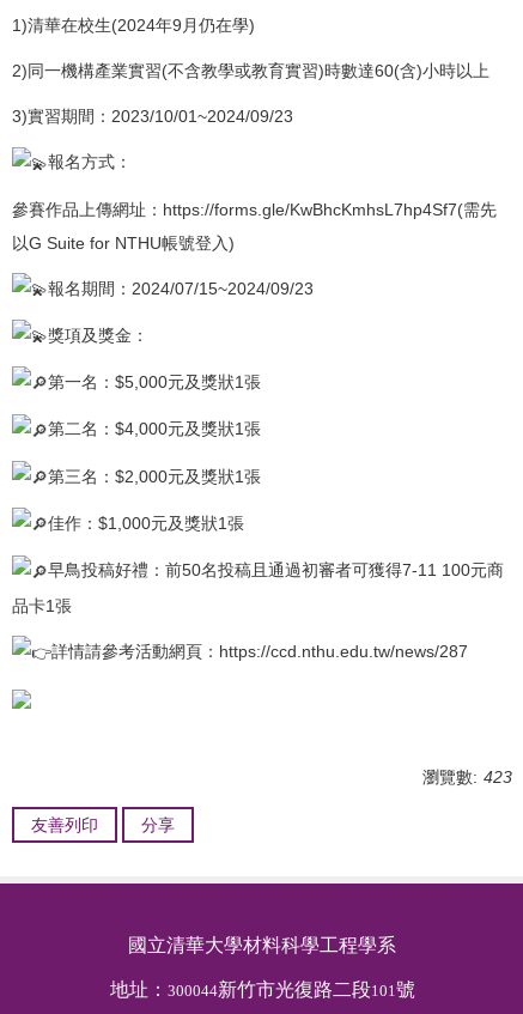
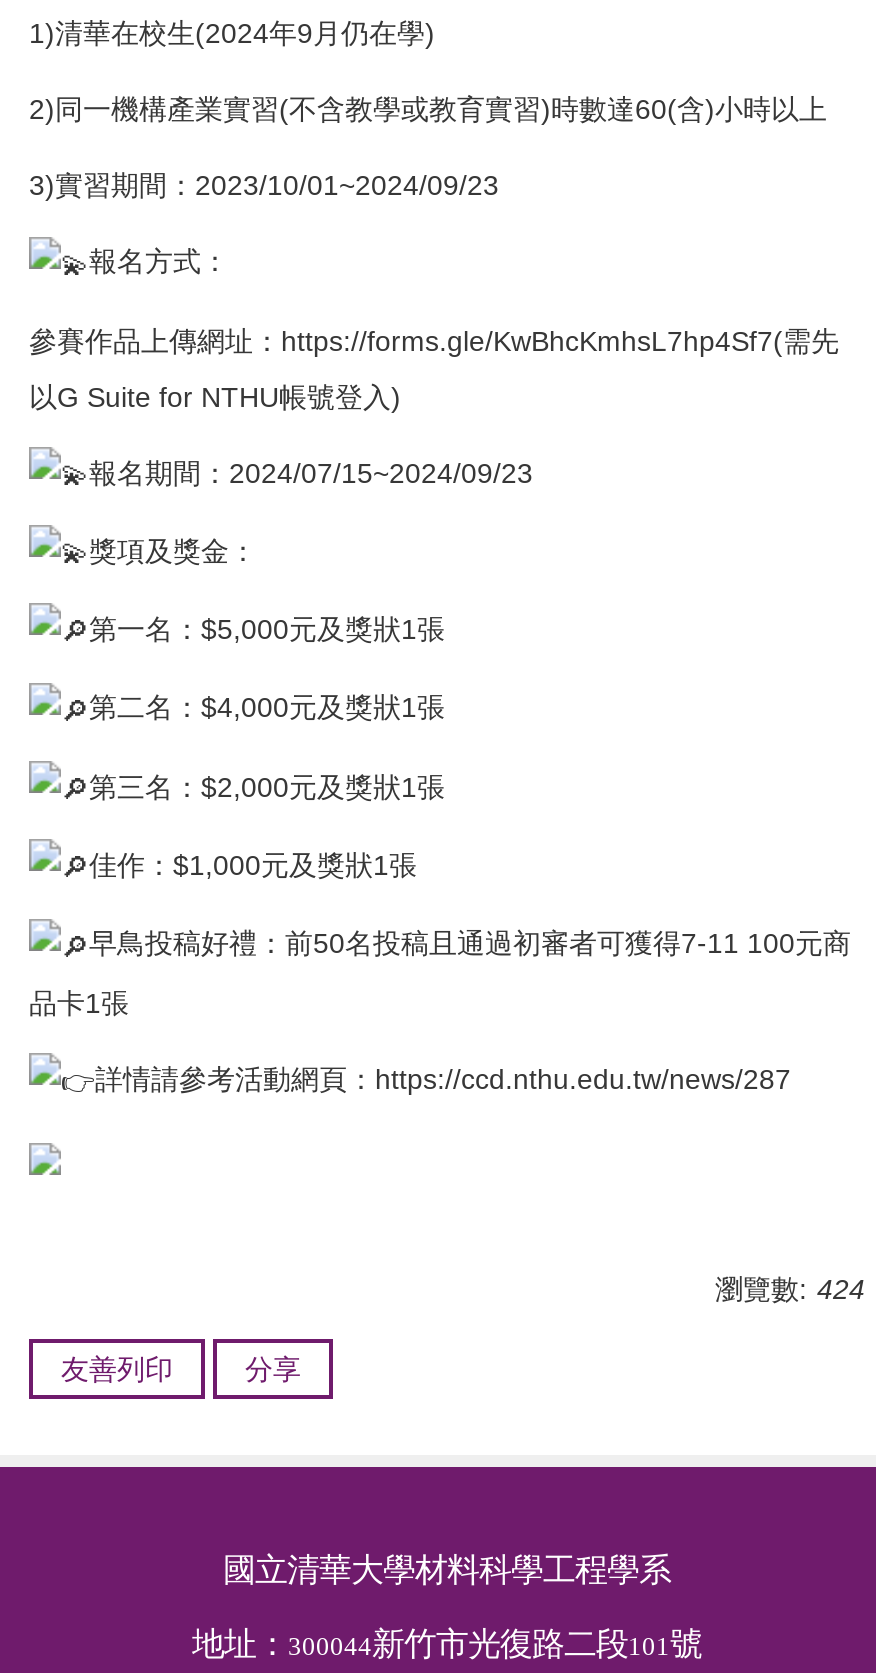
[422,767,512,787] 瀏覽數: 423 -> [715,1273,865,1305] 瀏覽數: 424

